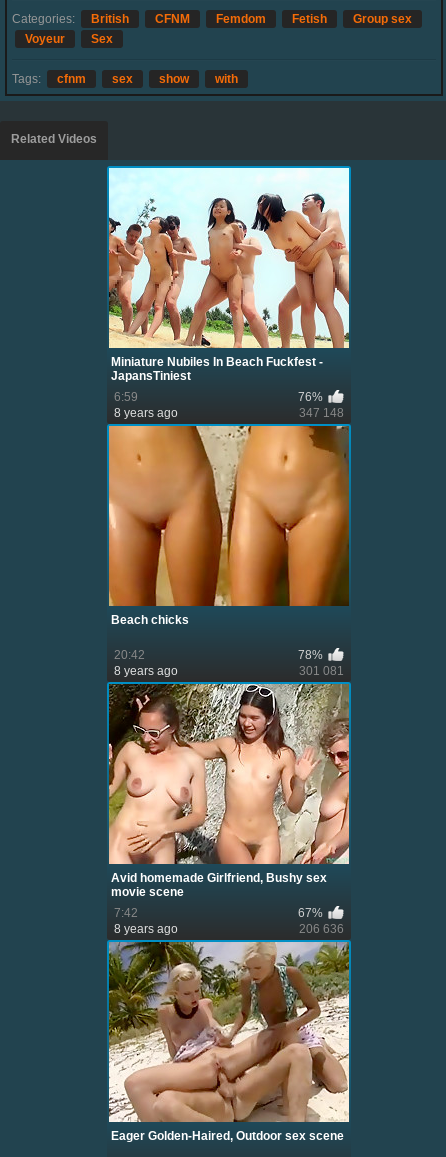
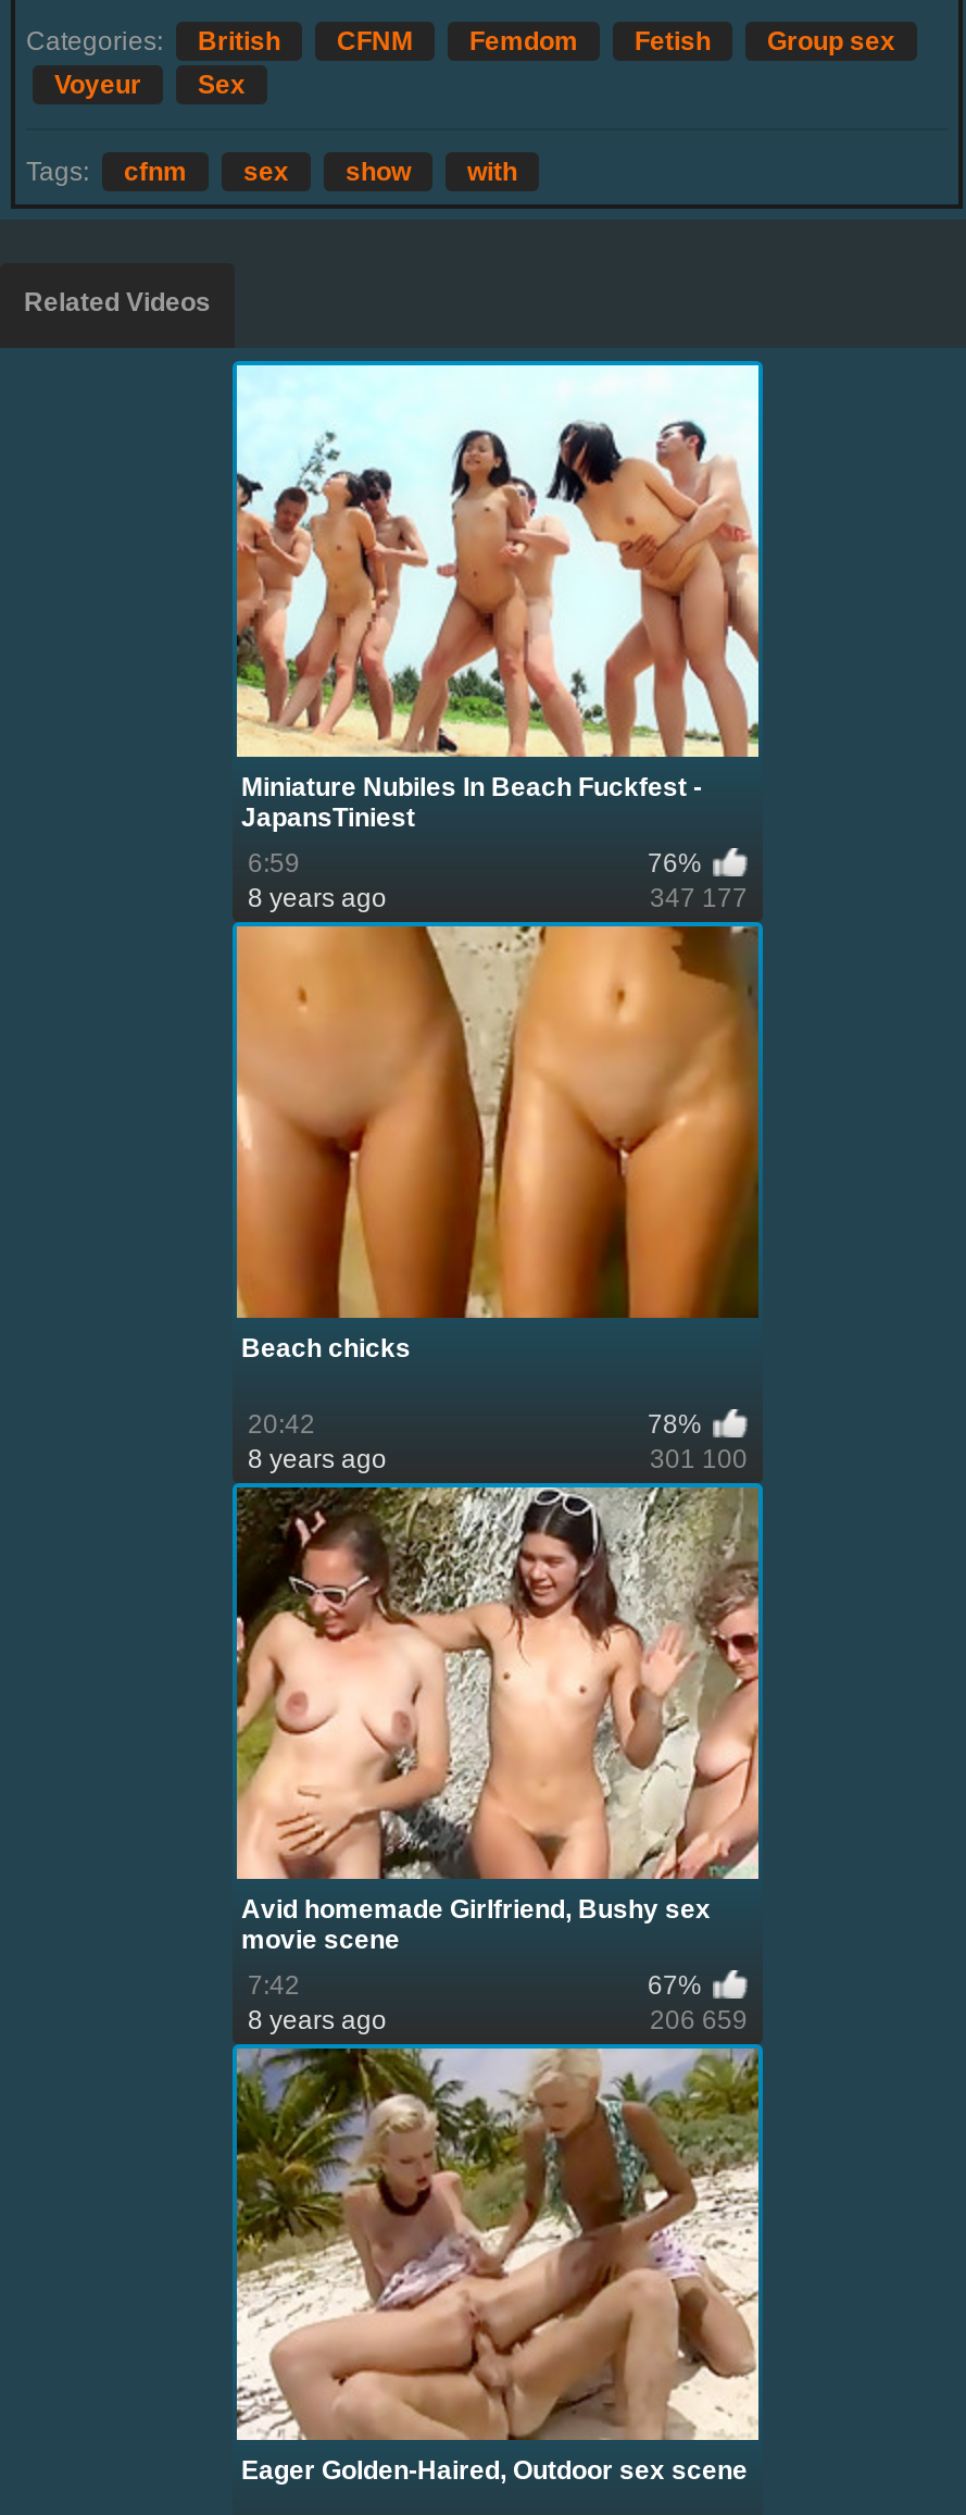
[299,406,344,420] 347 148 -> [650,882,748,913] 347 177
[299,664,344,678] 301 081 -> [650,1444,748,1474] 301 100
[299,922,344,936] 206 636 -> [650,2005,748,2035] 206 659

